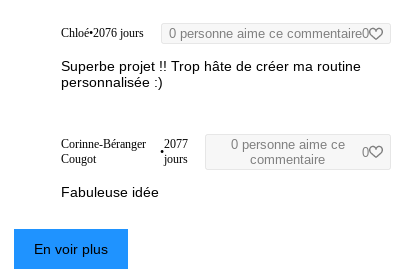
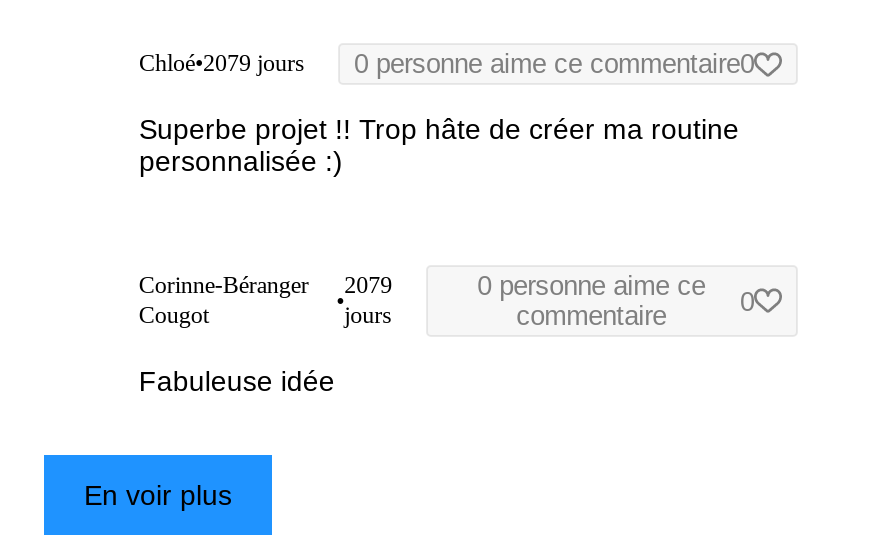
[61,26,369,41] Chloé•2076 jours 0 personne aime ce commentaire0 -> [139,49,754,79] Chloé•2079 jours 0 personne aime ce commentaire0
[61,137,188,151] Corinne-Béranger 2077 -> [139,271,392,299] Corinne-Béranger 2079

